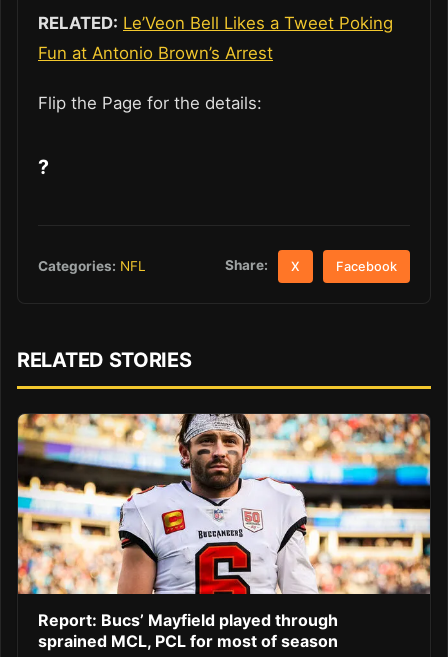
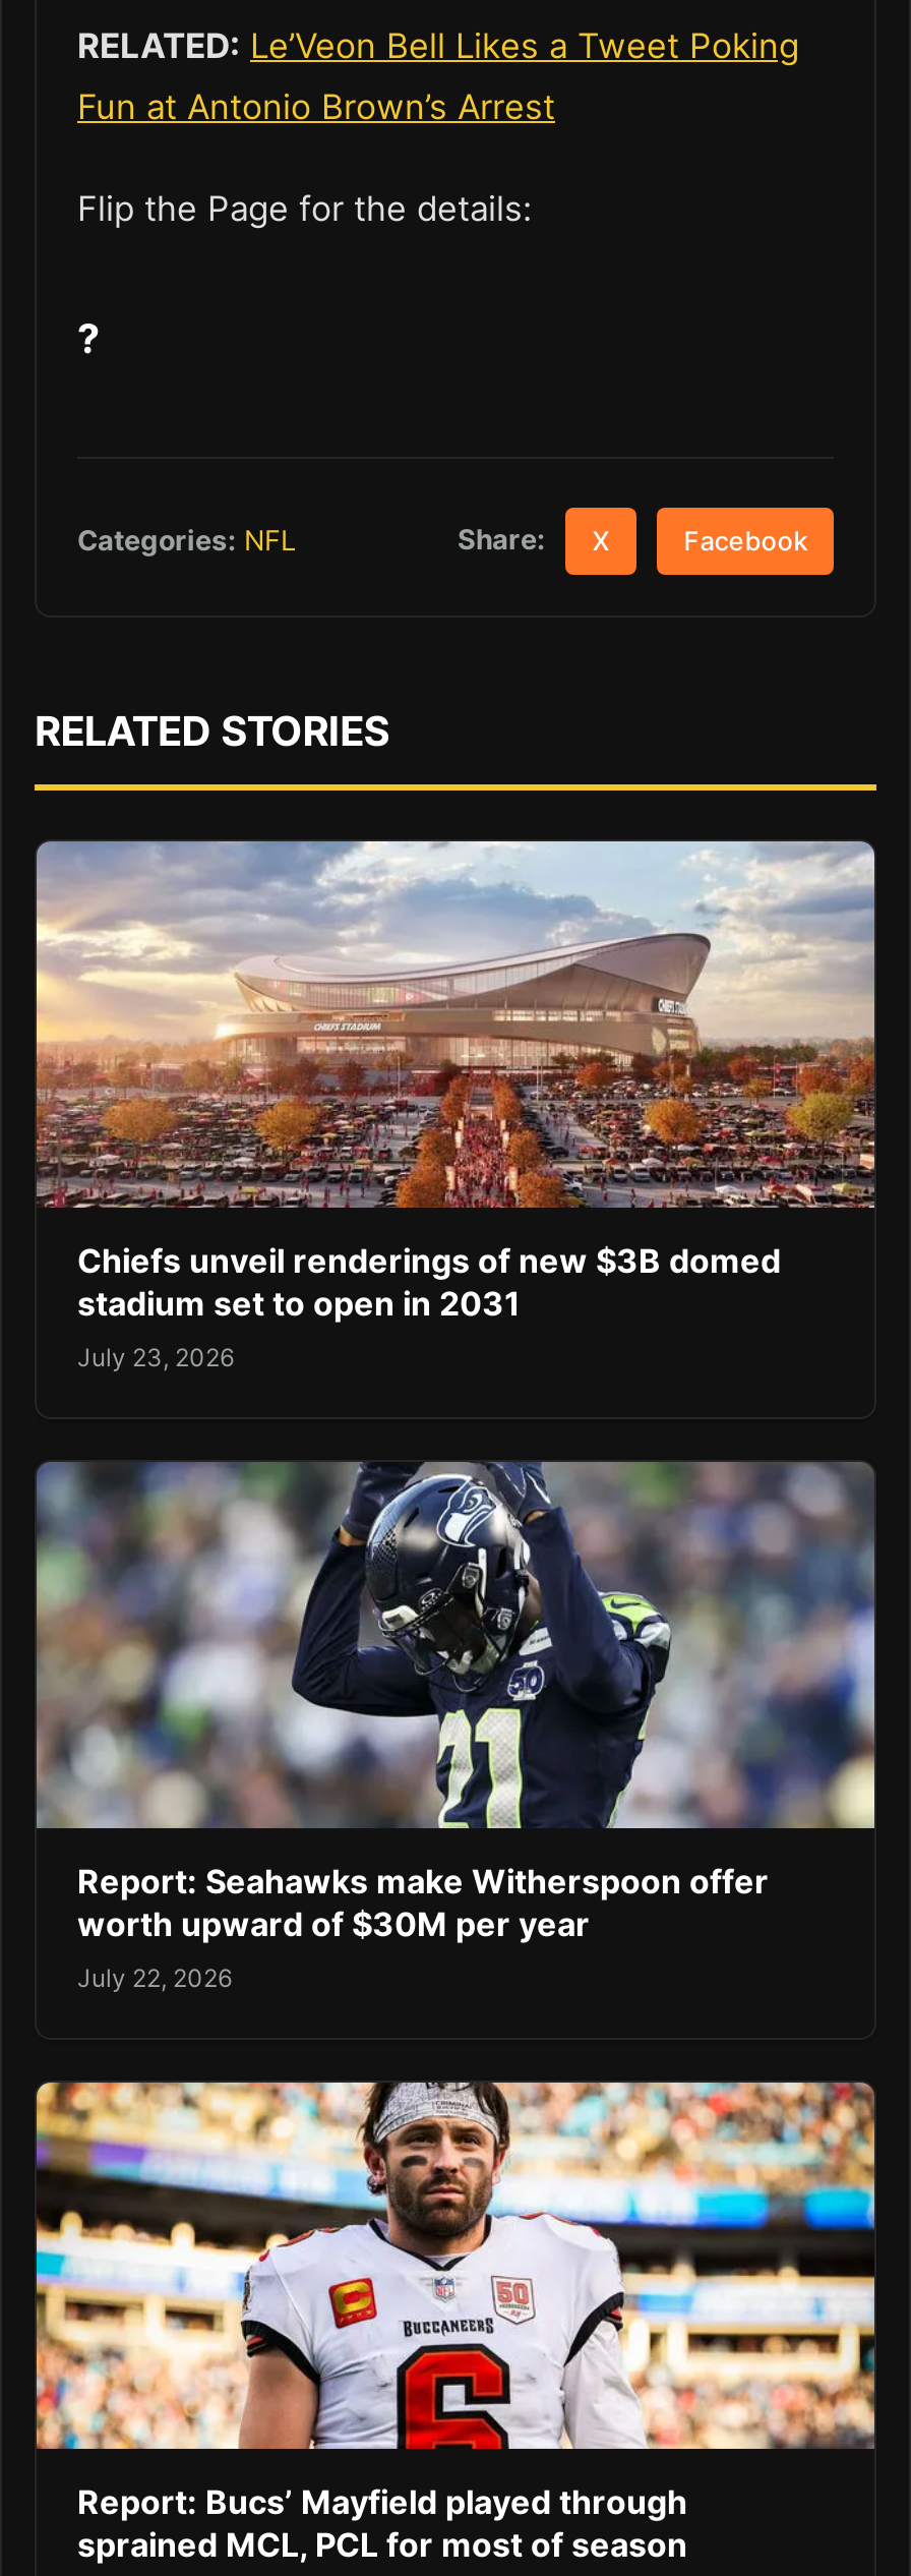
none -> [35,839,876,1372] [image] | Chiefs unveil renderings of new $3B domed | stadium set to open in 2031 | July 23, 2026
none -> [35,1460,876,1994] [image] | Report: Seahawks make Witherspoon offer | worth upward of $30M per year | July 22, 2026

